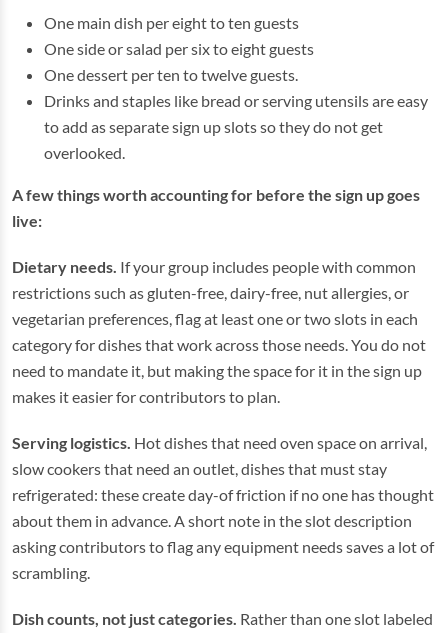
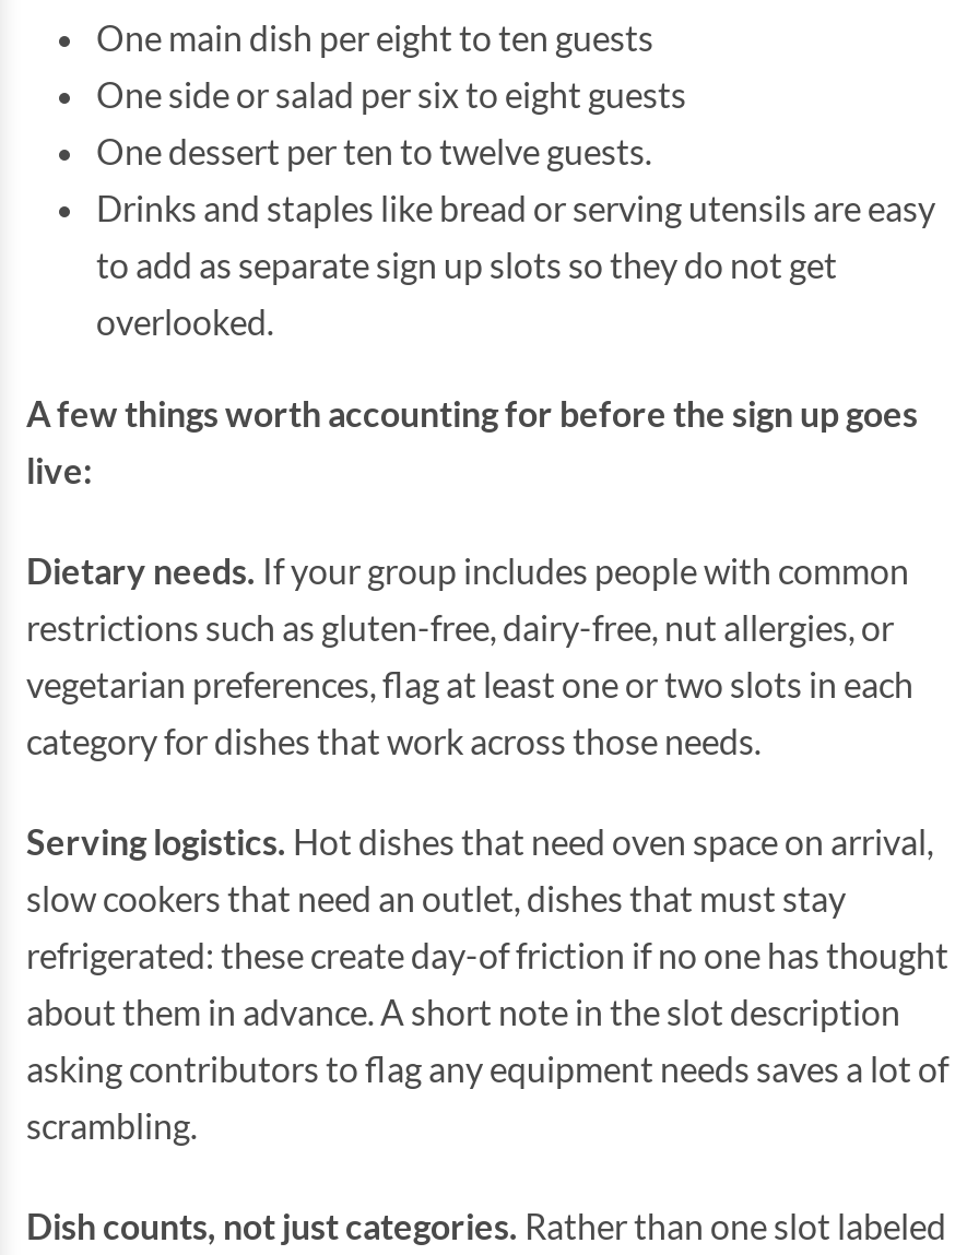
[12,335,426,406] category for dishes that work across those needs. You do not | need to mandate it, but making the space for it in the sign up | makes it easier for contributors to plan. -> [26,719,760,760] category for dishes that work across those needs.

